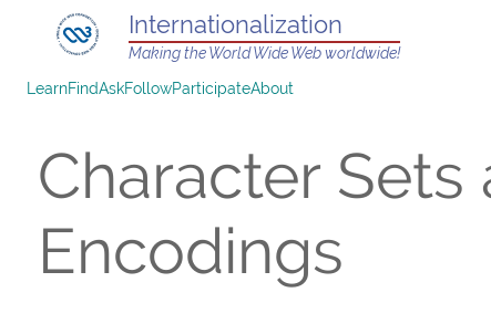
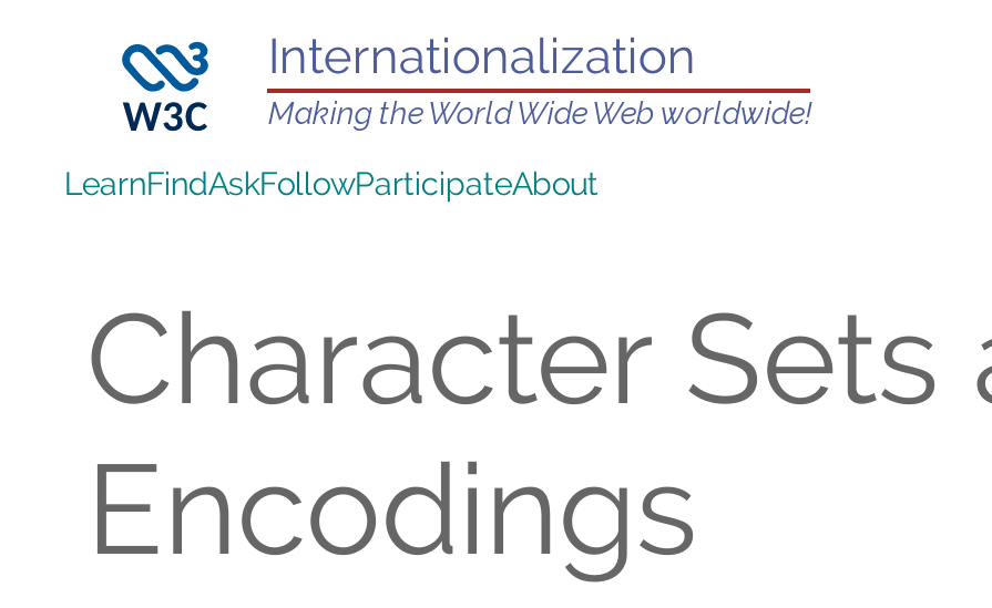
[55,12,100,62] [image] -> [119,33,212,133] [image]

